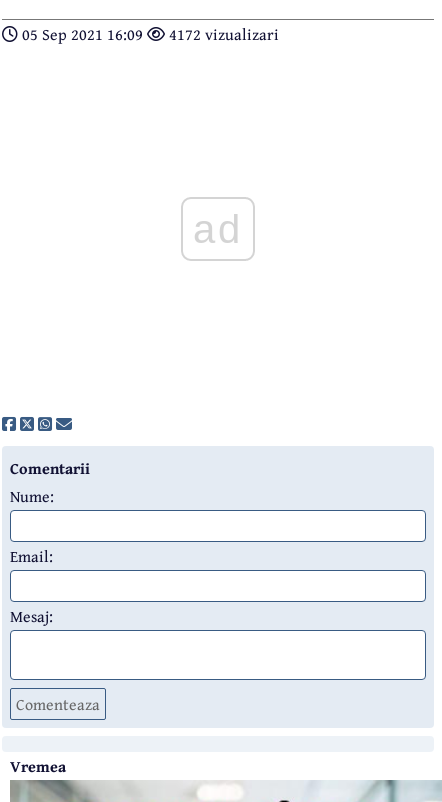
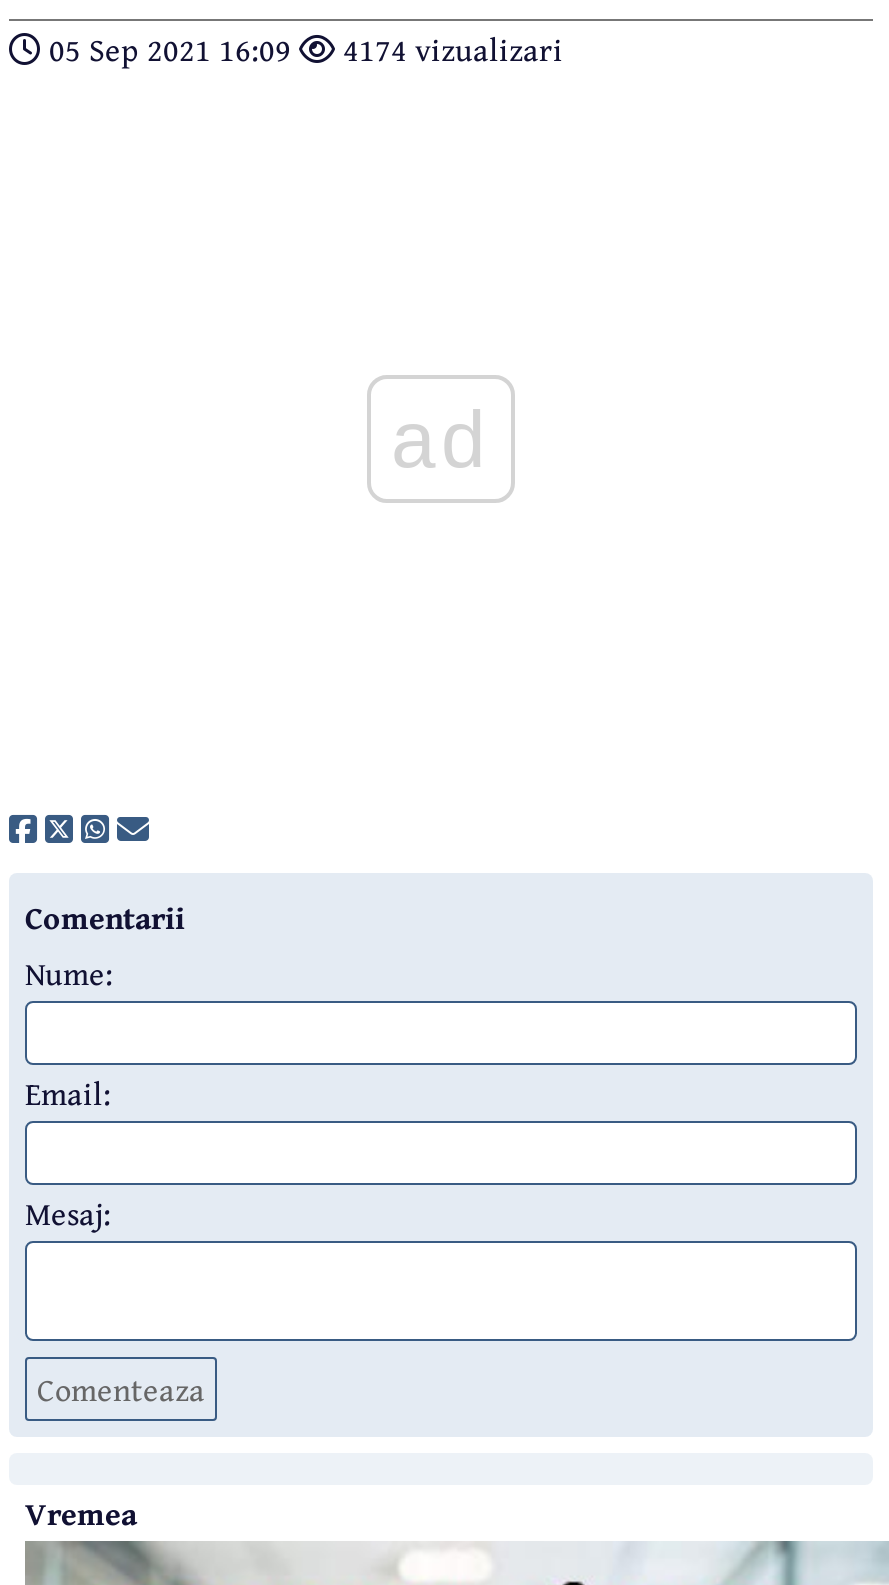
[18,22,279,46] 05 Sep 2021 16:09 4172 vizualizari -> [41,24,563,72] 05 Sep 2021 16:09 4174 vizualizari

